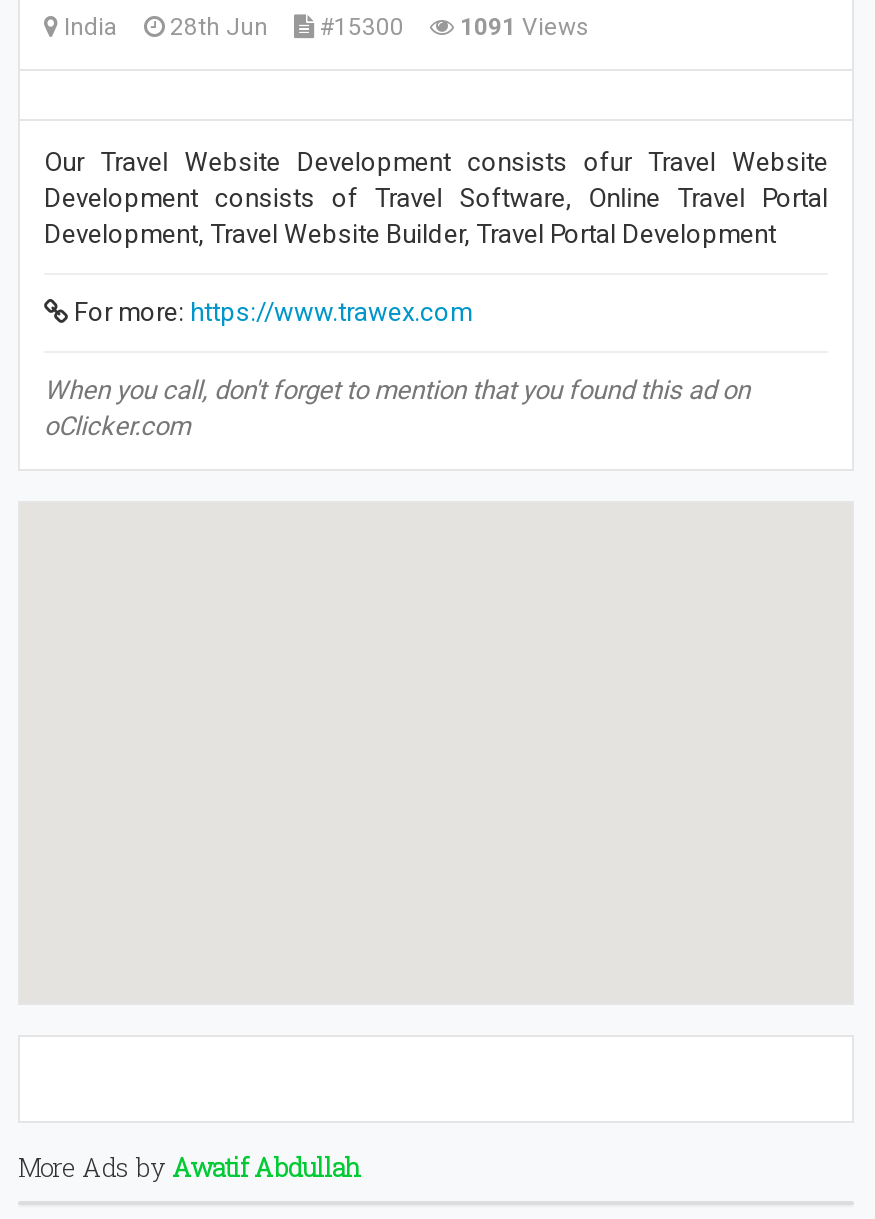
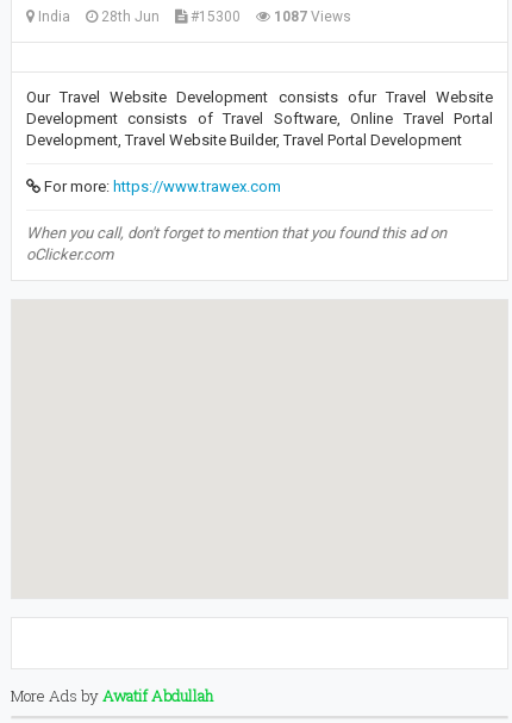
[58,14,590,42] India 28th Jun #15300 1091 Views -> [35,9,351,25] India 28th Jun #15300 1087 Views

